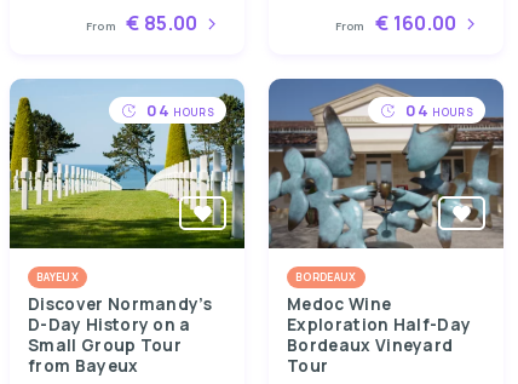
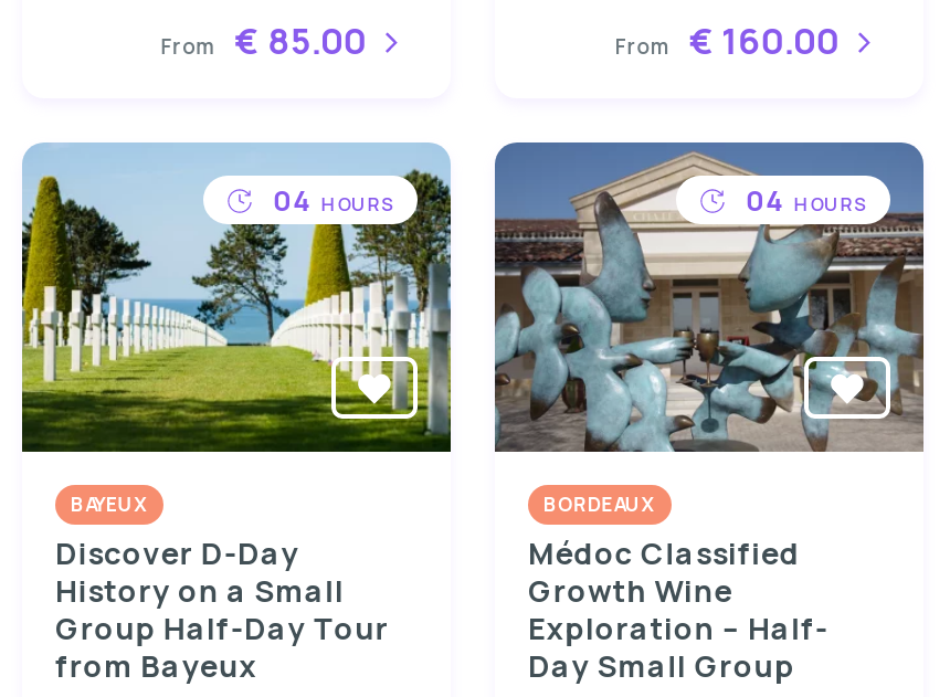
[28,293,212,356] Discover Normandy’s | D-Day History on a | Small Group Tour -> [55,534,389,648] Discover D-Day | History on a Small | Group Half-Day Tour
[287,293,471,377] Medoc Wine | Exploration Half-Day | Bordeaux Vineyard | Tour -> [528,534,829,686] Médoc Classified | Growth Wine | Exploration – Half- | Day Small Group

